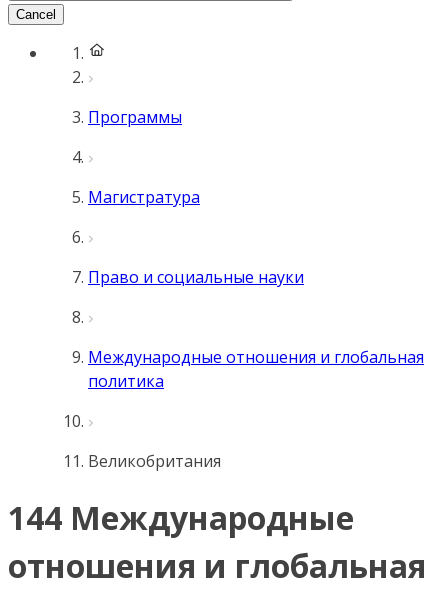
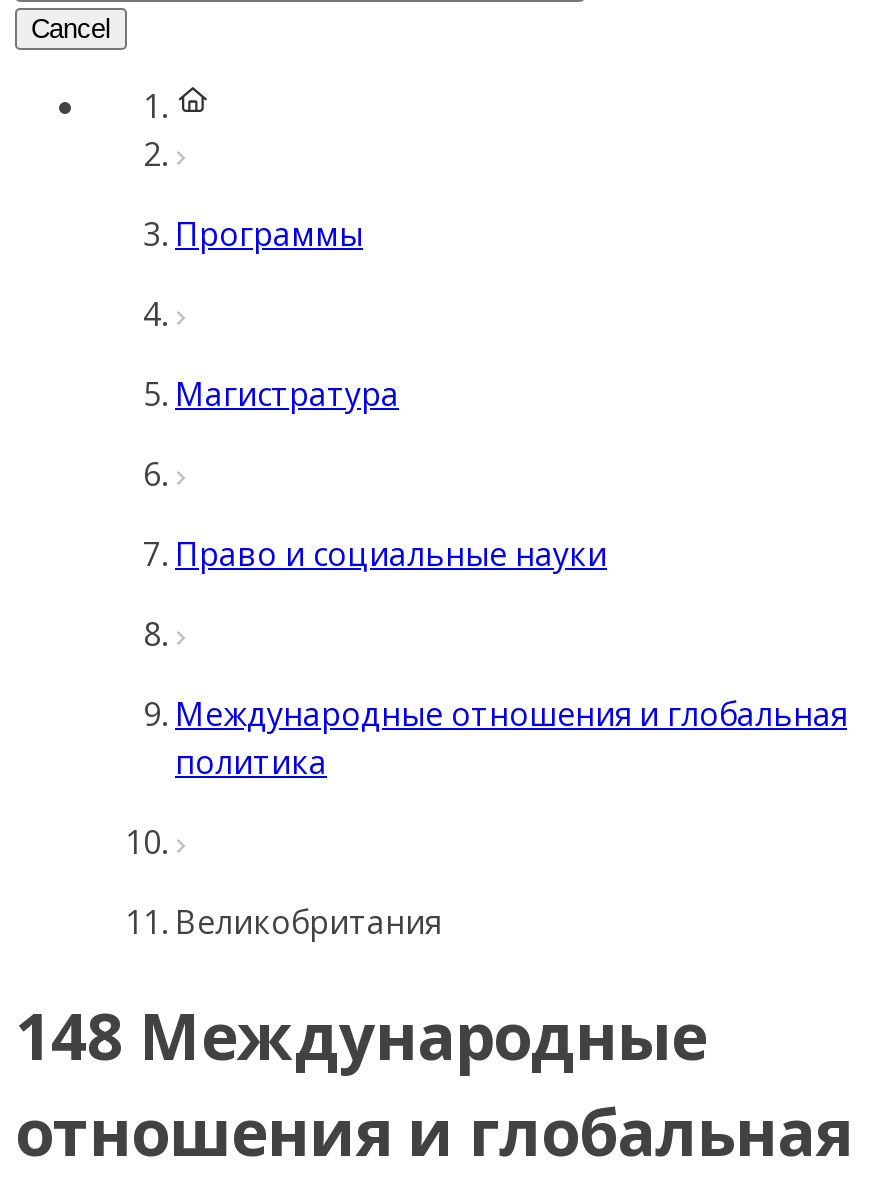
[8,496,354,539] 144 Международные -> [15,993,707,1079] 148 Международные

